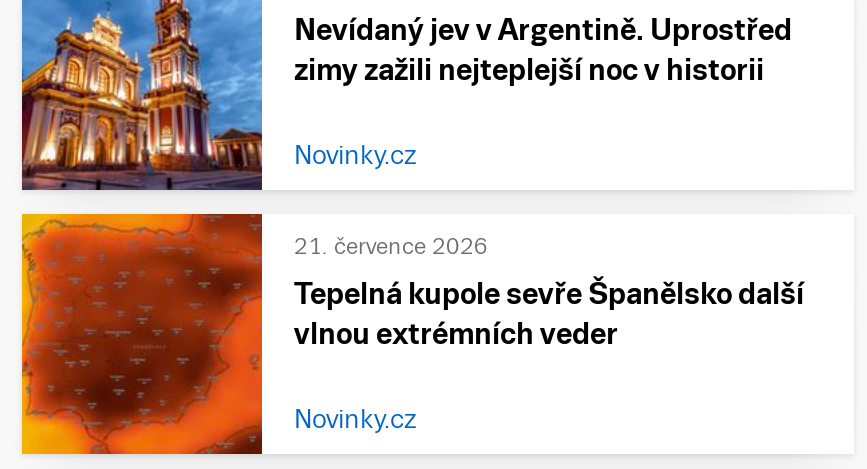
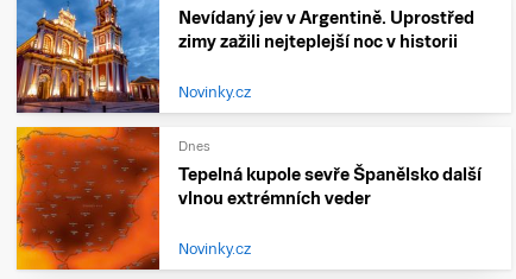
[294,234,488,258] 21. července 2026 -> [178,139,210,153] Dnes

